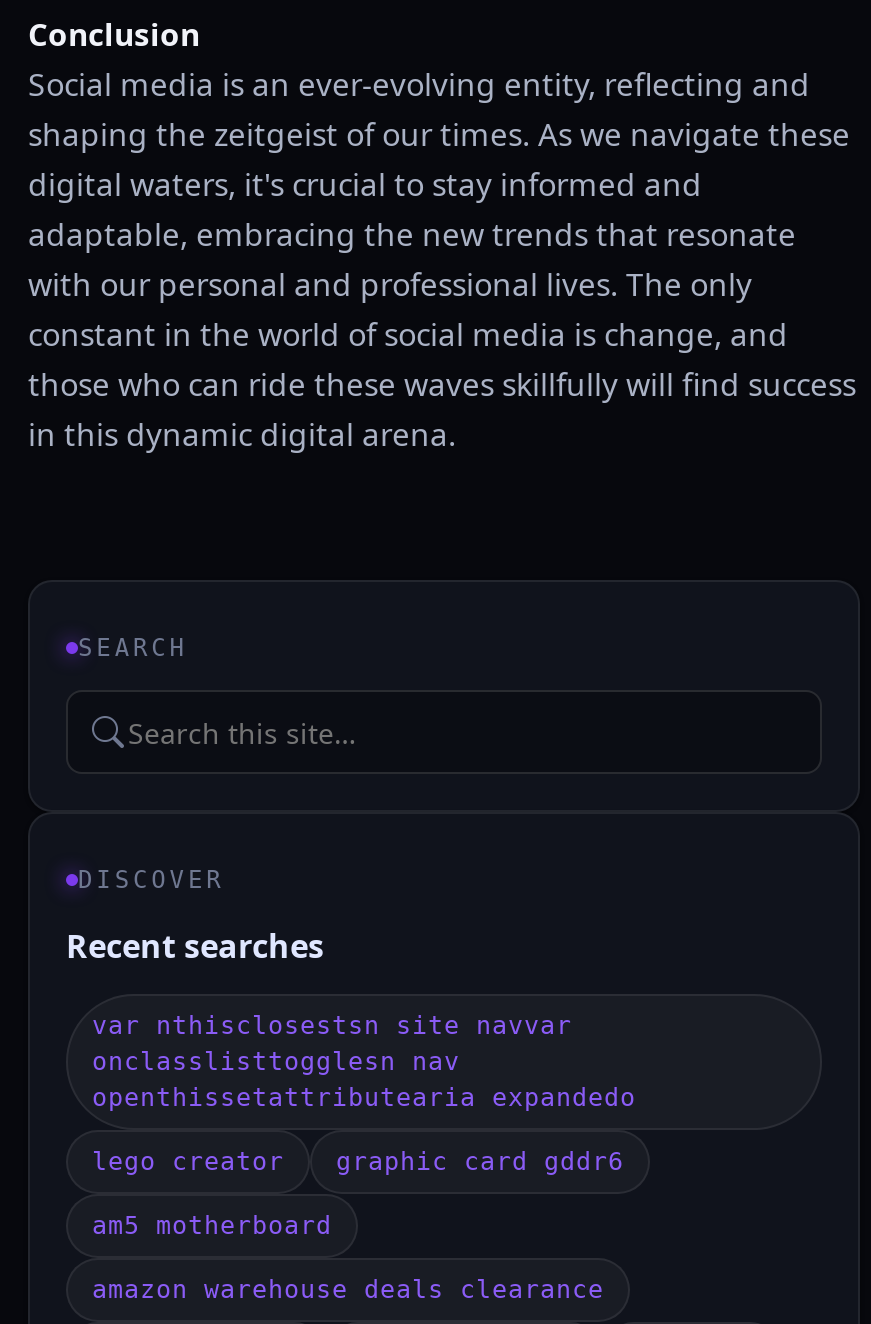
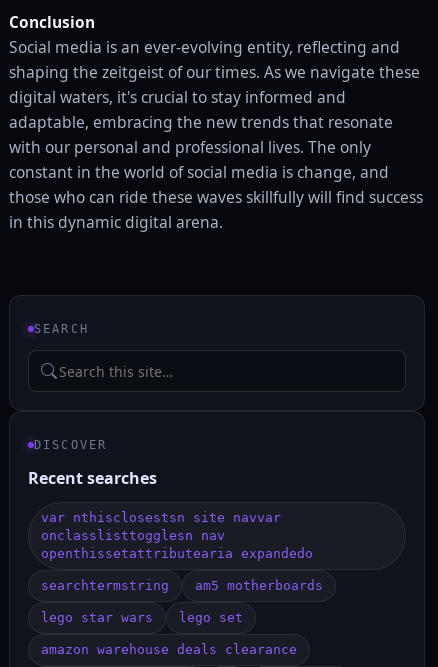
[92,1146,624,1176] lego creator | graphic card gddr6 -> [41,578,323,593] searchtermstring | am5 motherboards
[92,1210,332,1240] am5 motherboard -> [41,610,243,625] lego star wars | lego set

